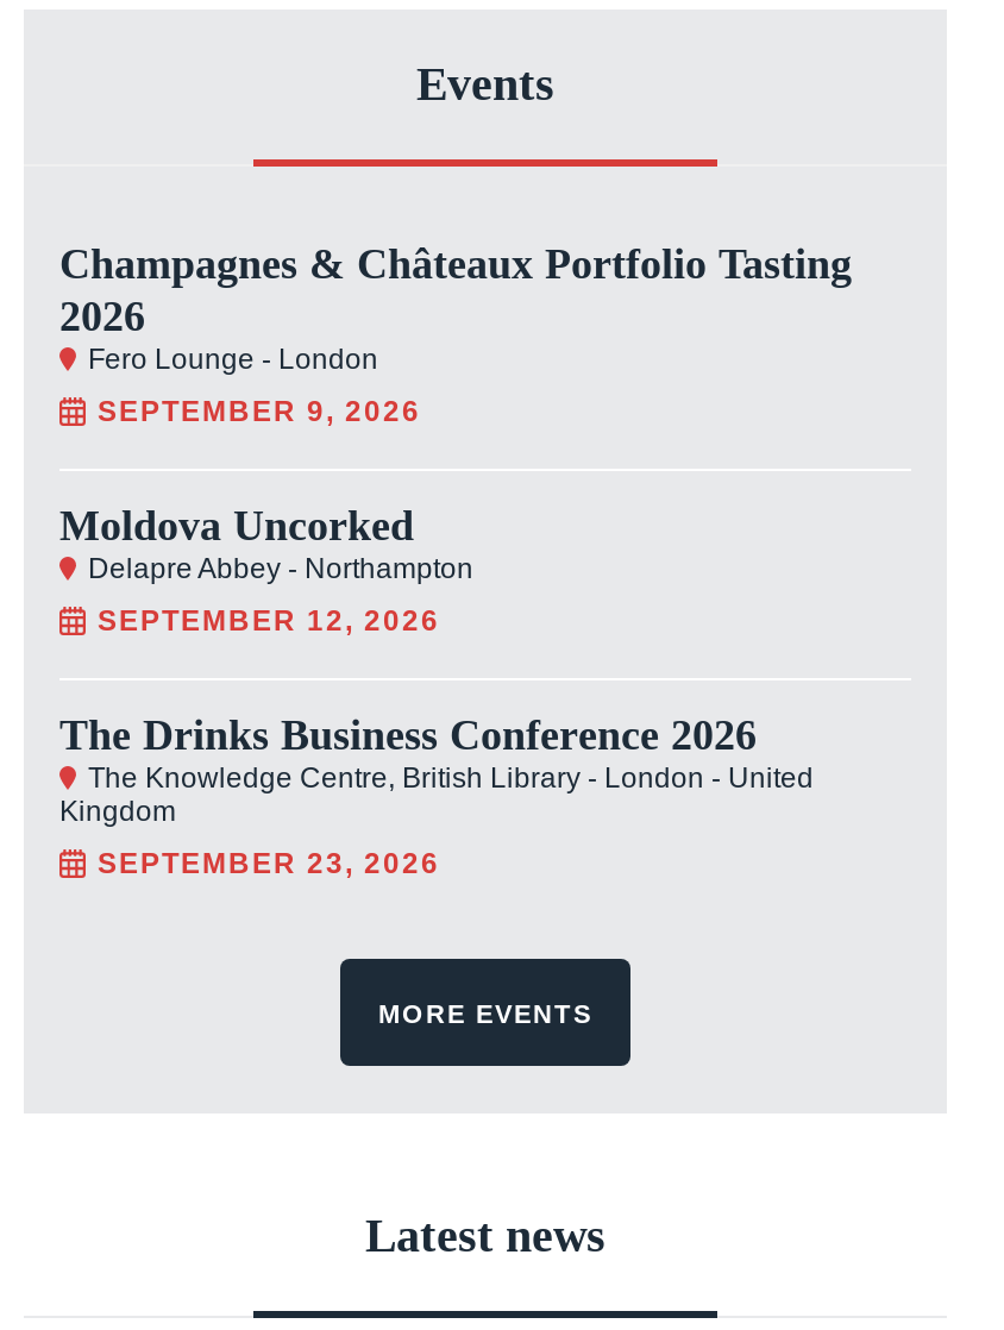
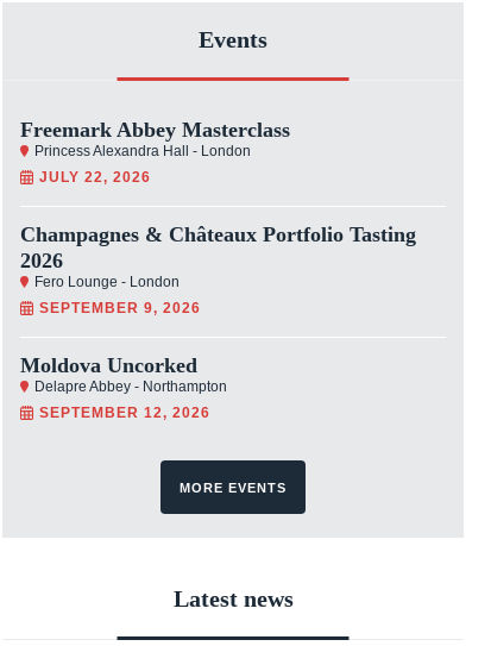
none -> [20,118,290,186] Freemark Abbey Masterclass | Princess Alexandra Hall - London | JULY 22, 2026
moved [59,241,852,638] -> [20,223,416,422]: Champagnes & Châteaux Portfolio Tasting | 2026 | Fero Lounge - London | SEPTEMBER 9, 2026 | Moldova Uncorked | Delapre Abbey - Northampton | SEPTEMBER 12, 2026
[59,712,814,881] The Drinks Business Conference 2026 | The Knowledge Centre, British Library - London - United | Kingdom | SEPTEMBER 23, 2026 -> none

